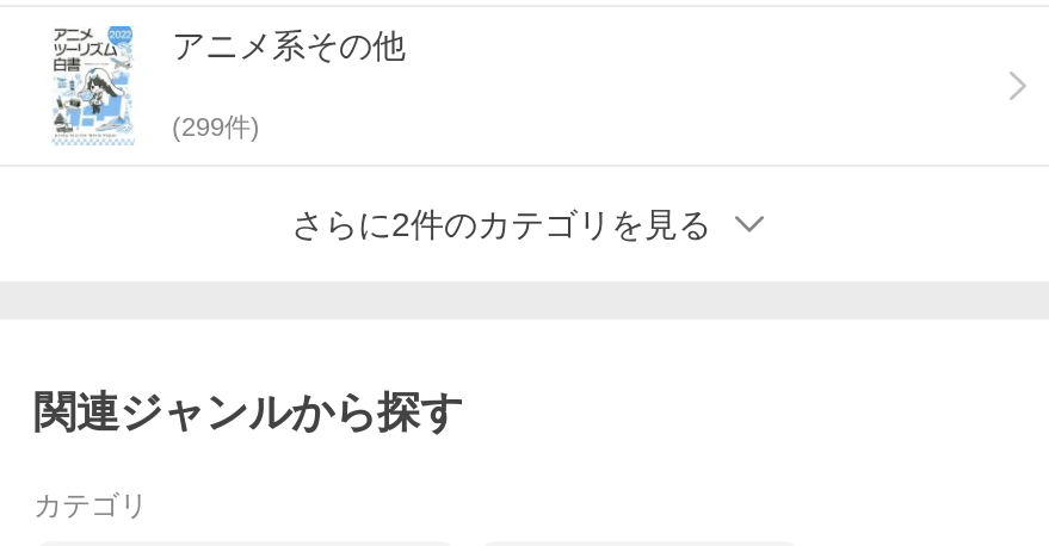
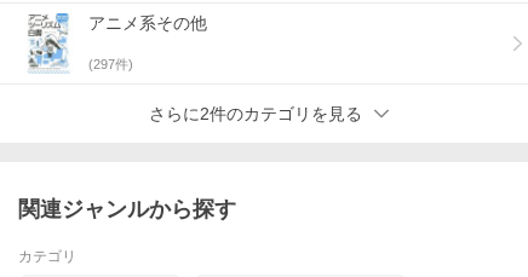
[172,111,260,139] (299件) -> [88,56,133,71] (297件)

